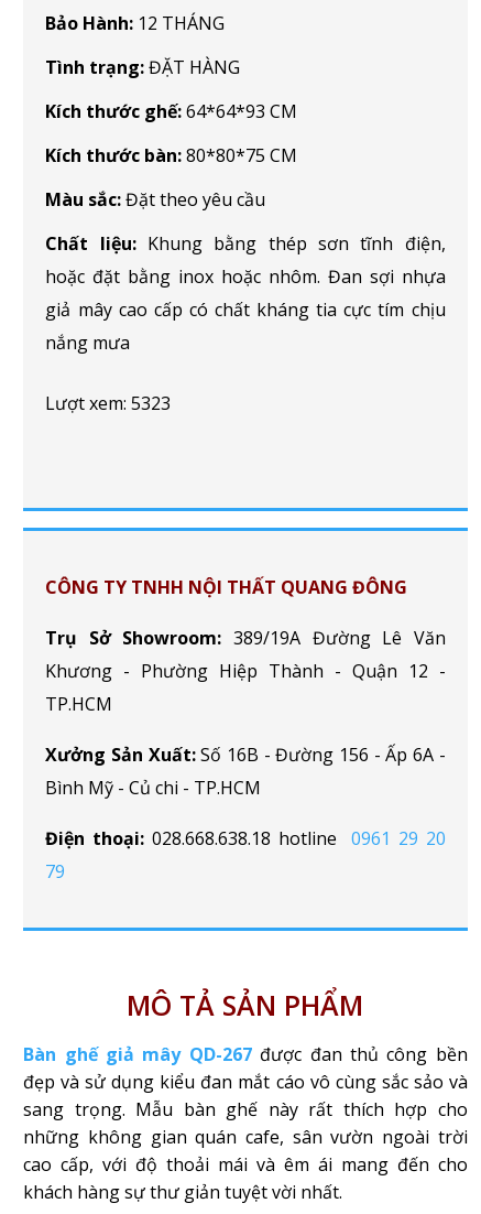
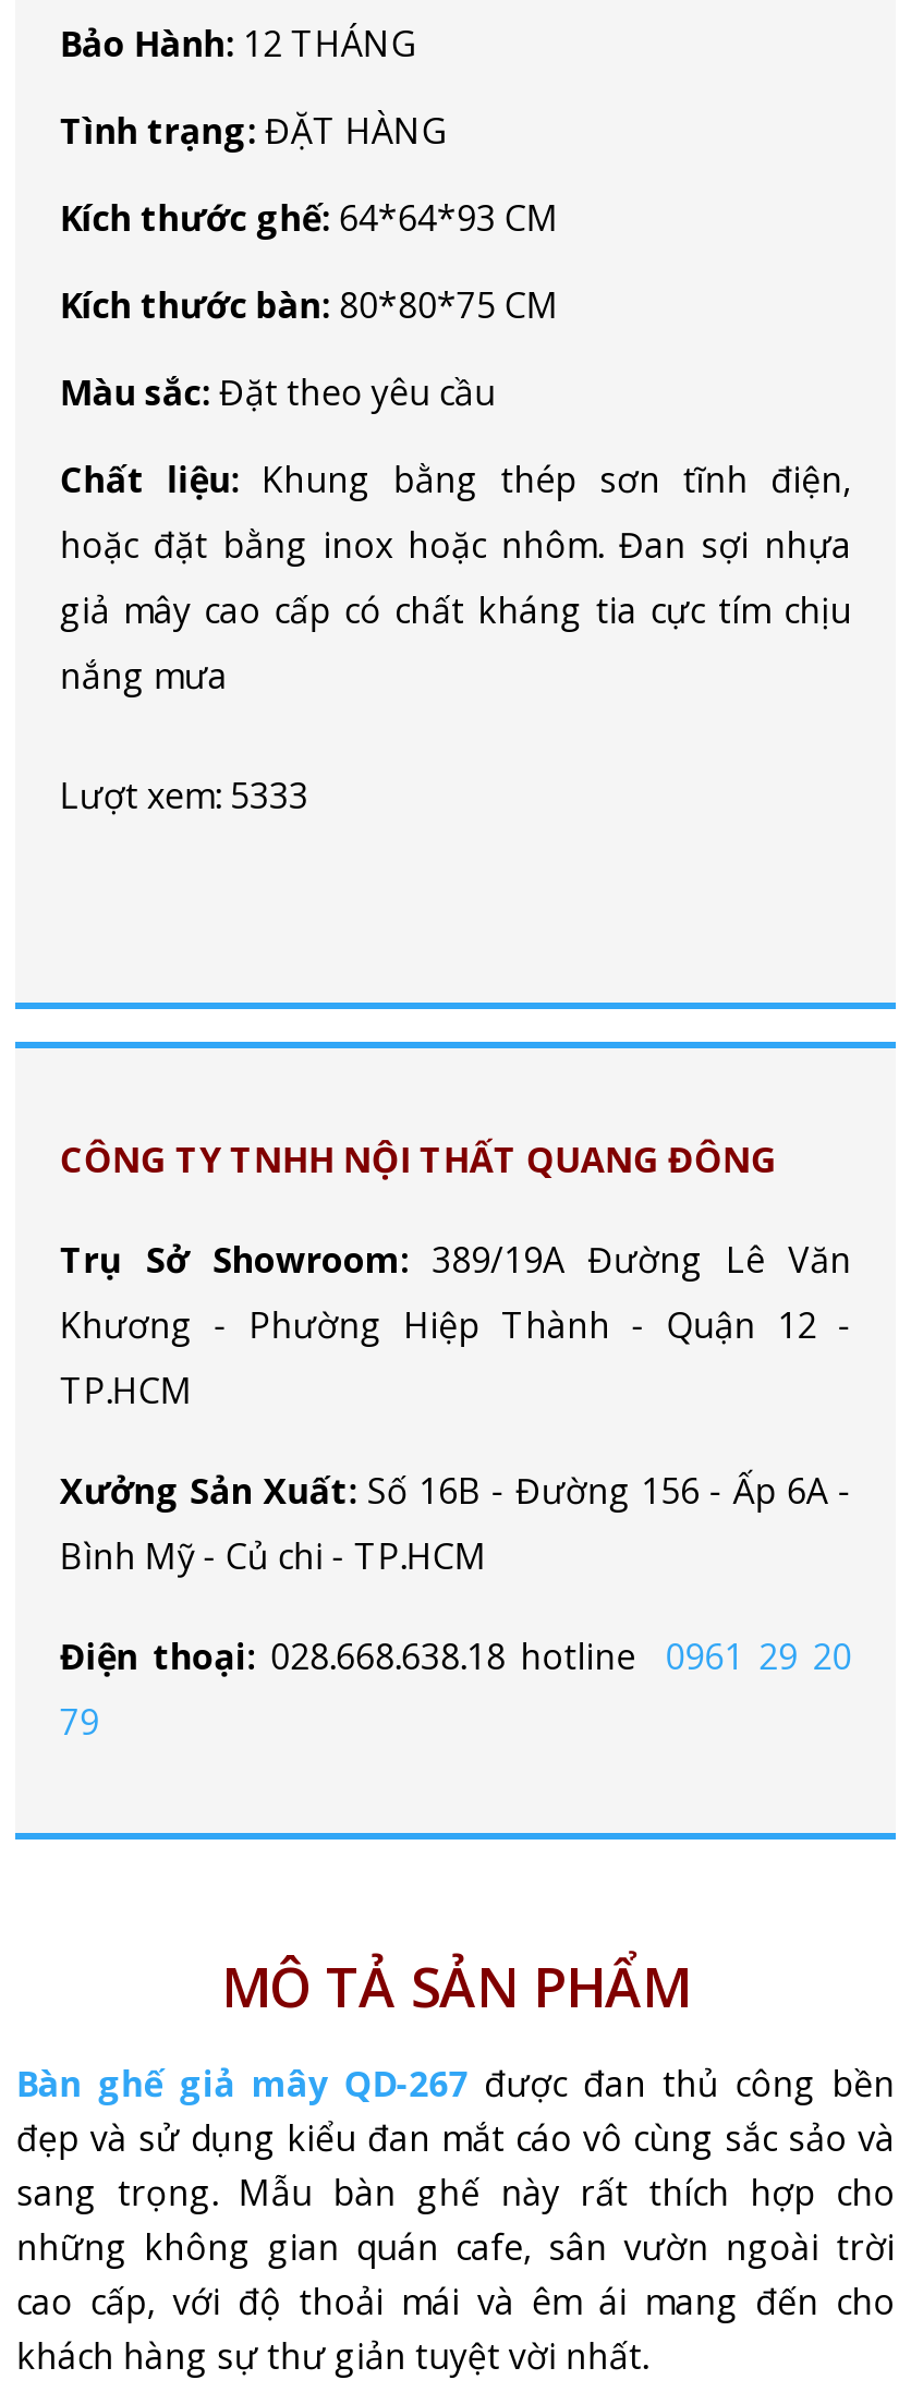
[46,391,171,415] Lượt xem: 5323 -> [60,771,308,819] Lượt xem: 5333

